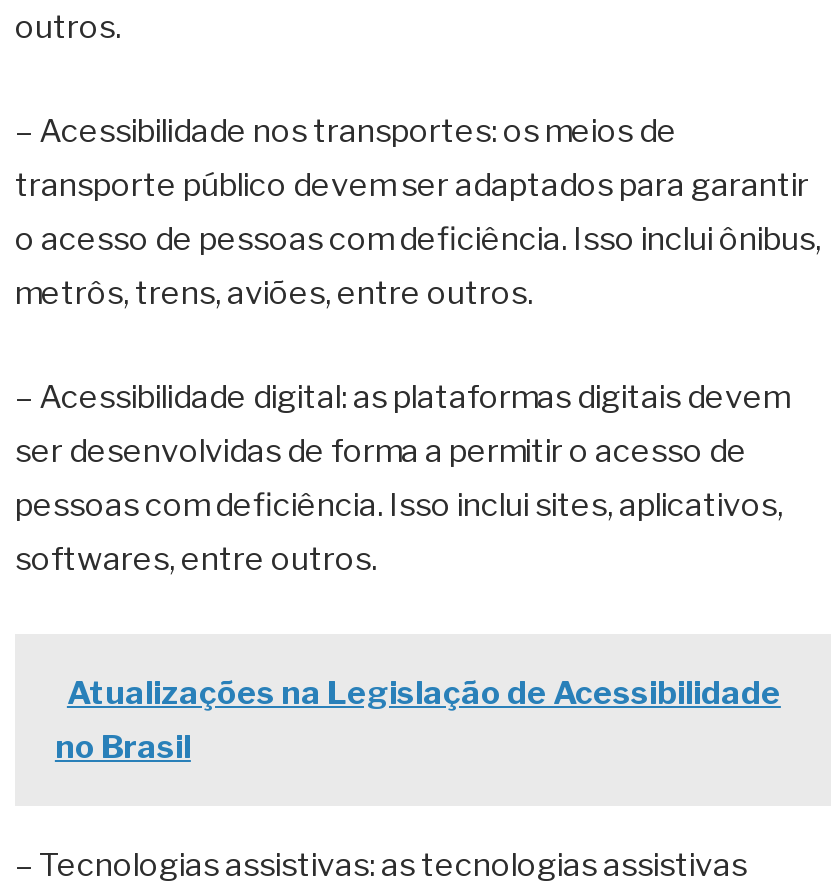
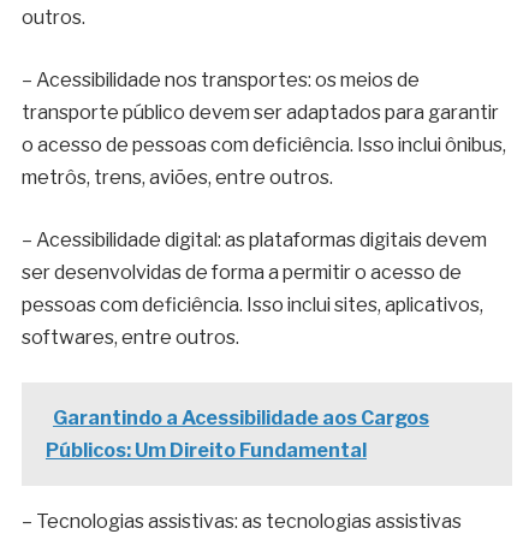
[55,674,781,766] Atualizações na Legislação de Acessibilidade | no Brasil -> [46,407,429,462] Garantindo a Acessibilidade aos Cargos | Públicos: Um Direito Fundamental

